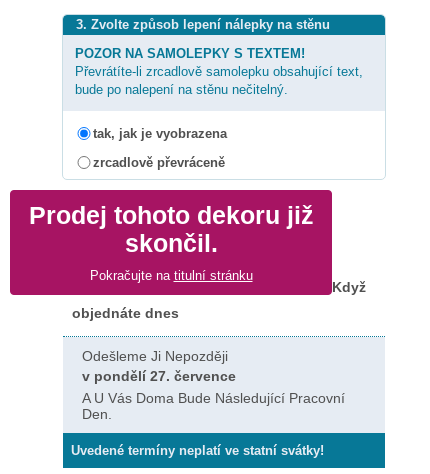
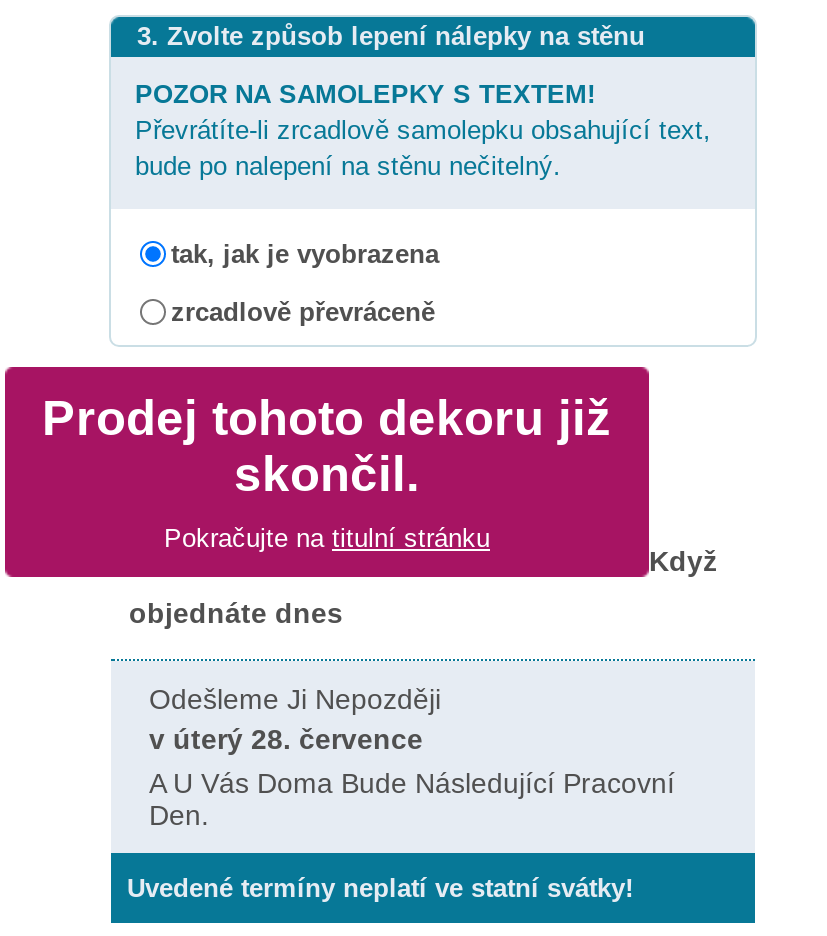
[82,368,236,384] v pondělí 27. července -> [149,722,423,754] v úterý 28. července

